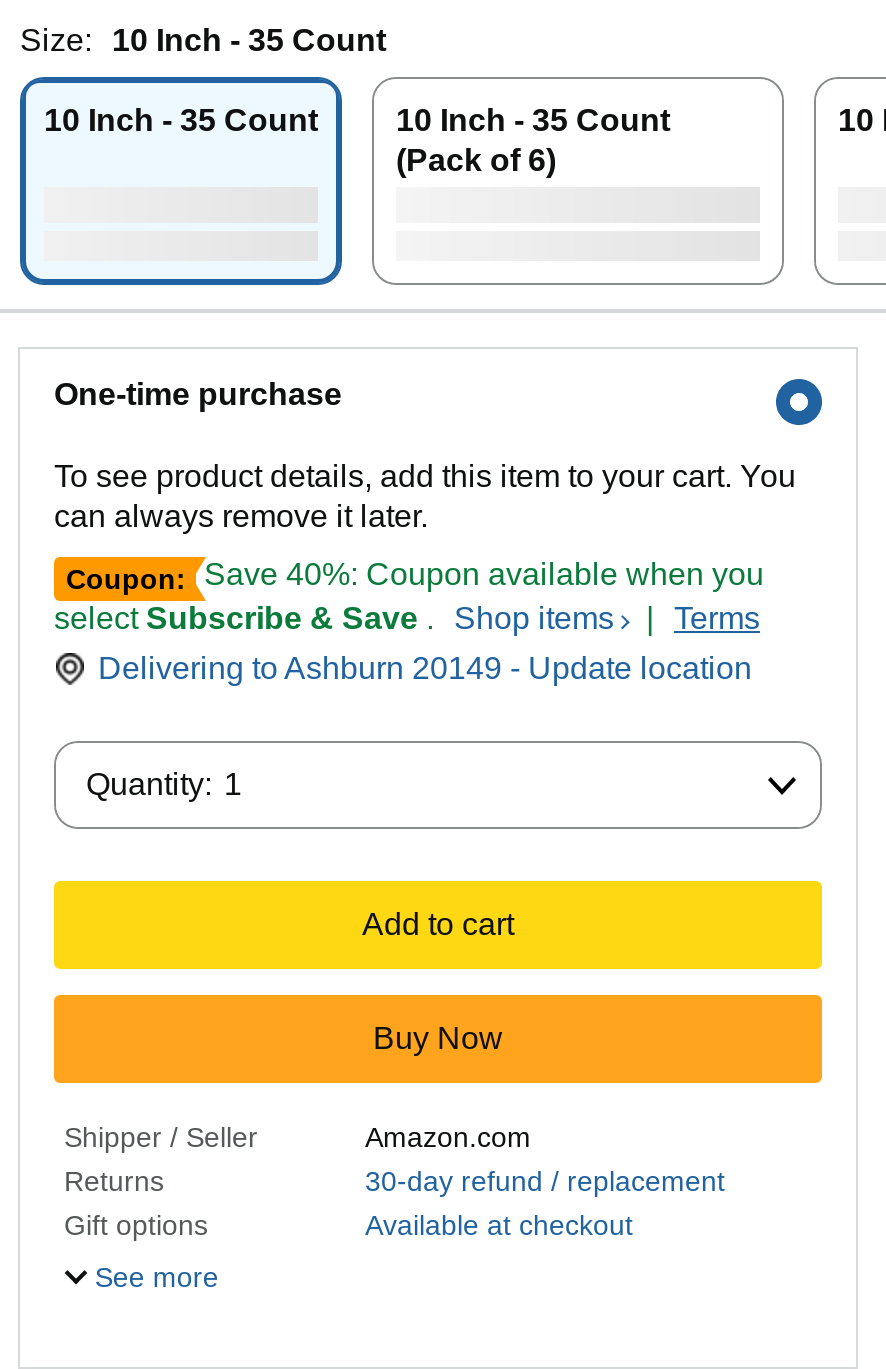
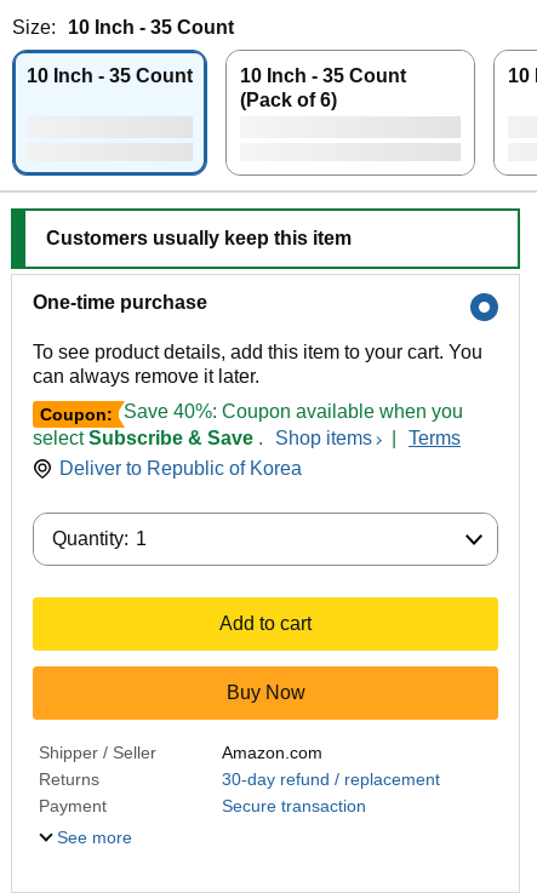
none -> [46,228,352,248] Customers usually keep this item
[98,651,752,685] Delivering to Ashburn 20149 - Update location -> [59,458,302,479] Deliver to Republic of Korea
[64,1209,633,1241] Gift options | Available at checkout -> [39,796,365,815] Payment | Secure transaction

